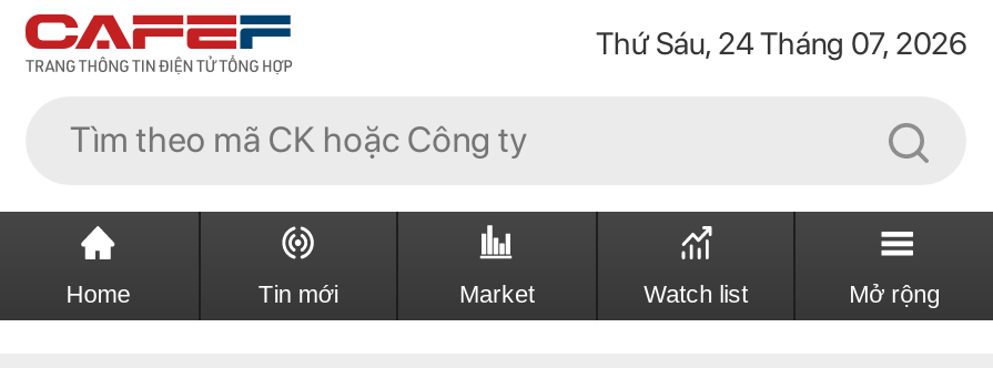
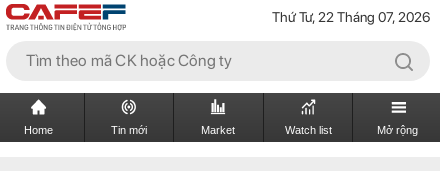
[596,25,966,61] Thứ Sáu, 24 Tháng 07, 2026 -> [272,9,430,25] Thứ Tư, 22 Tháng 07, 2026

